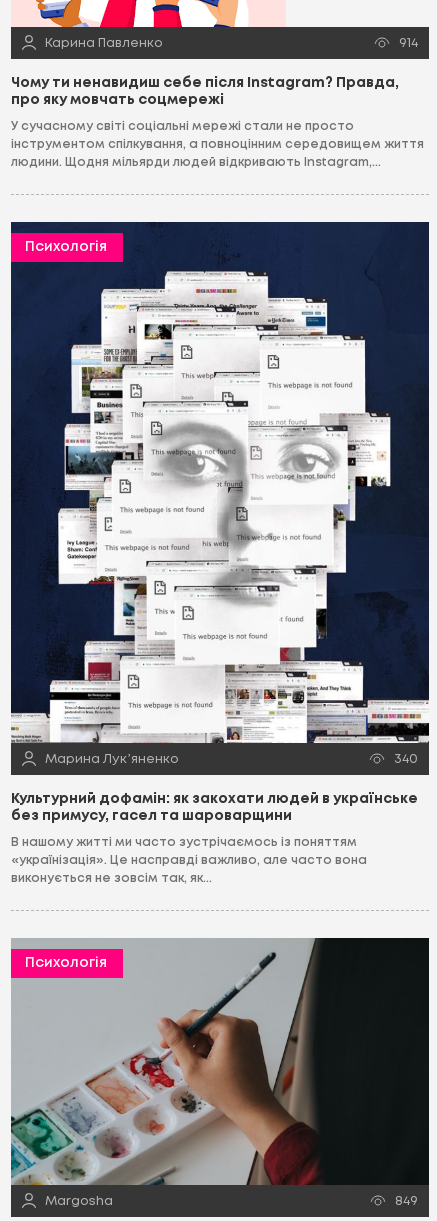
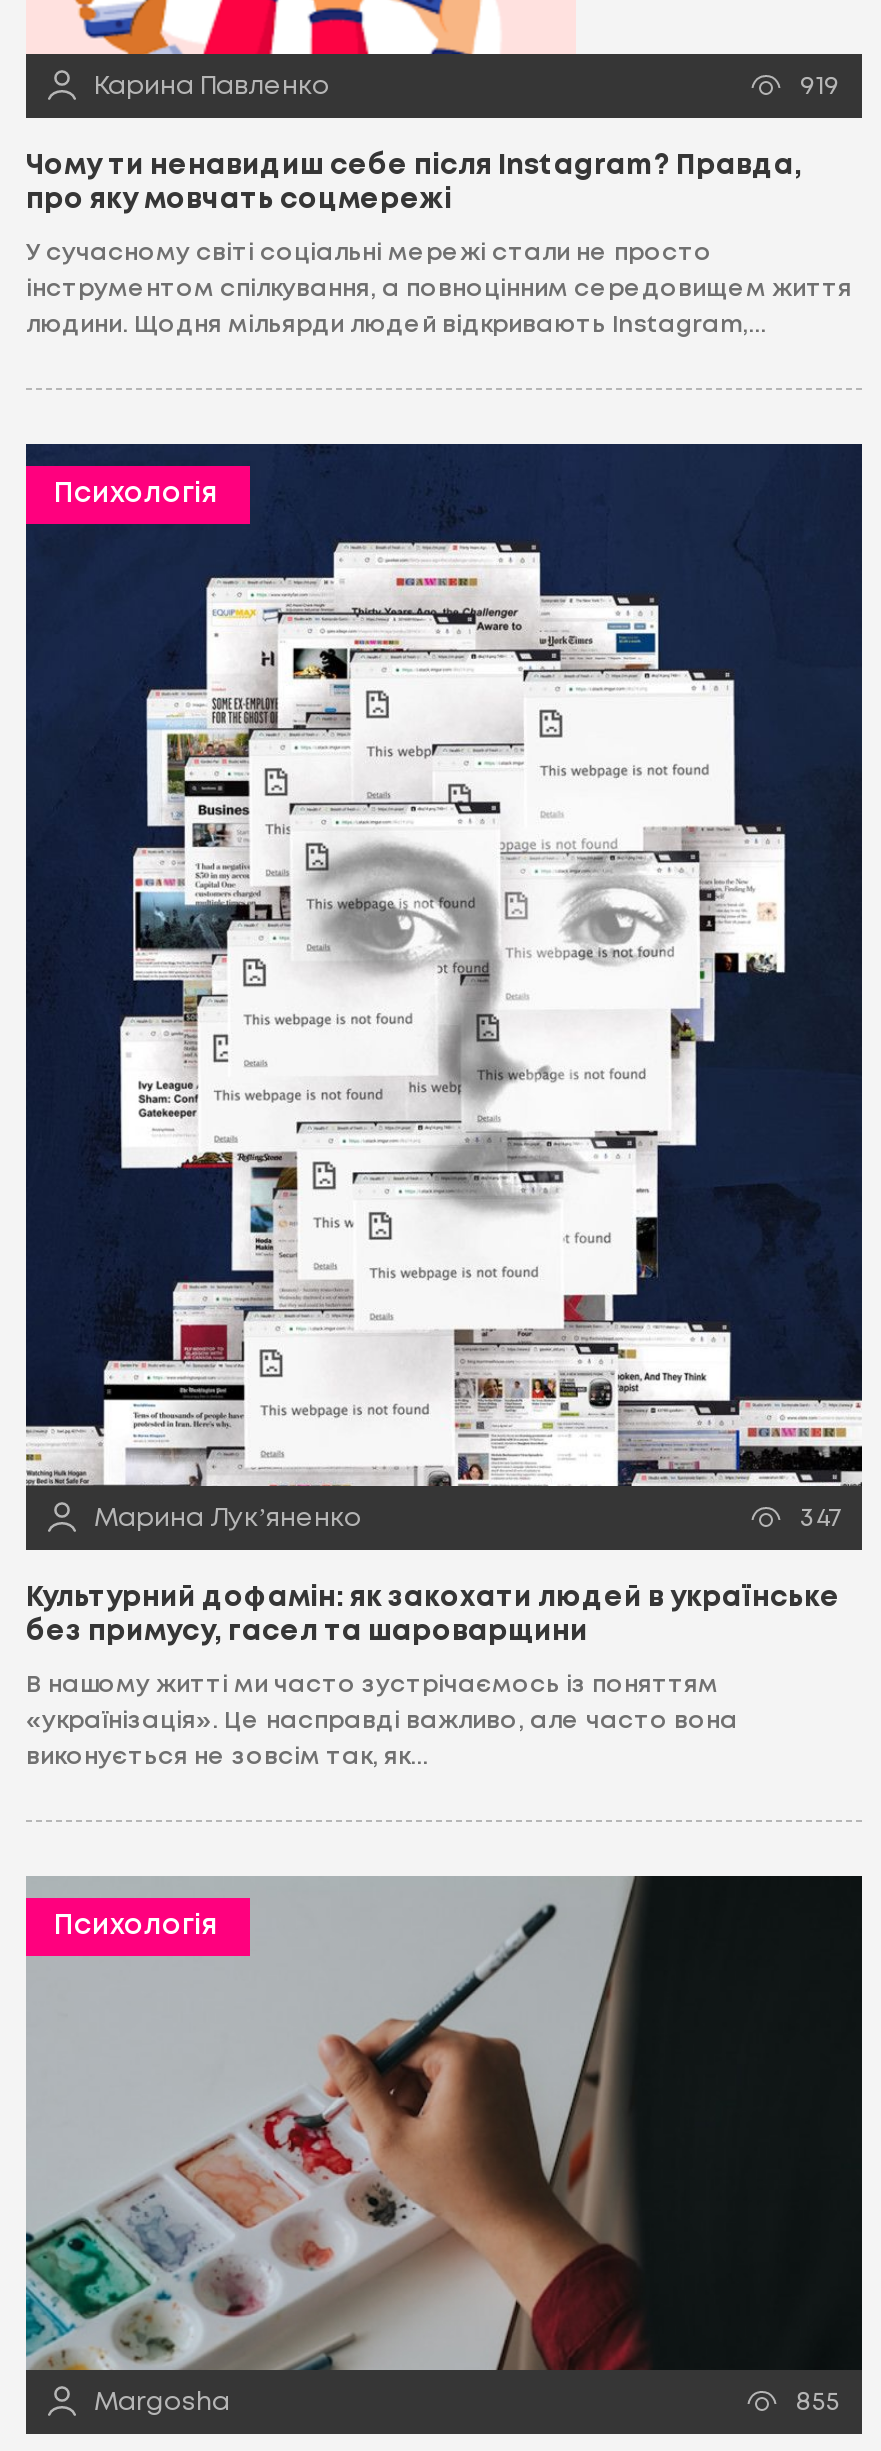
[399,38,418,49] 914 -> [800,75,840,97] 919
[394,754,418,765] 340 -> [800,1507,840,1529] 347
[395,1196,418,1207] 849 -> [796,2391,840,2413] 855

